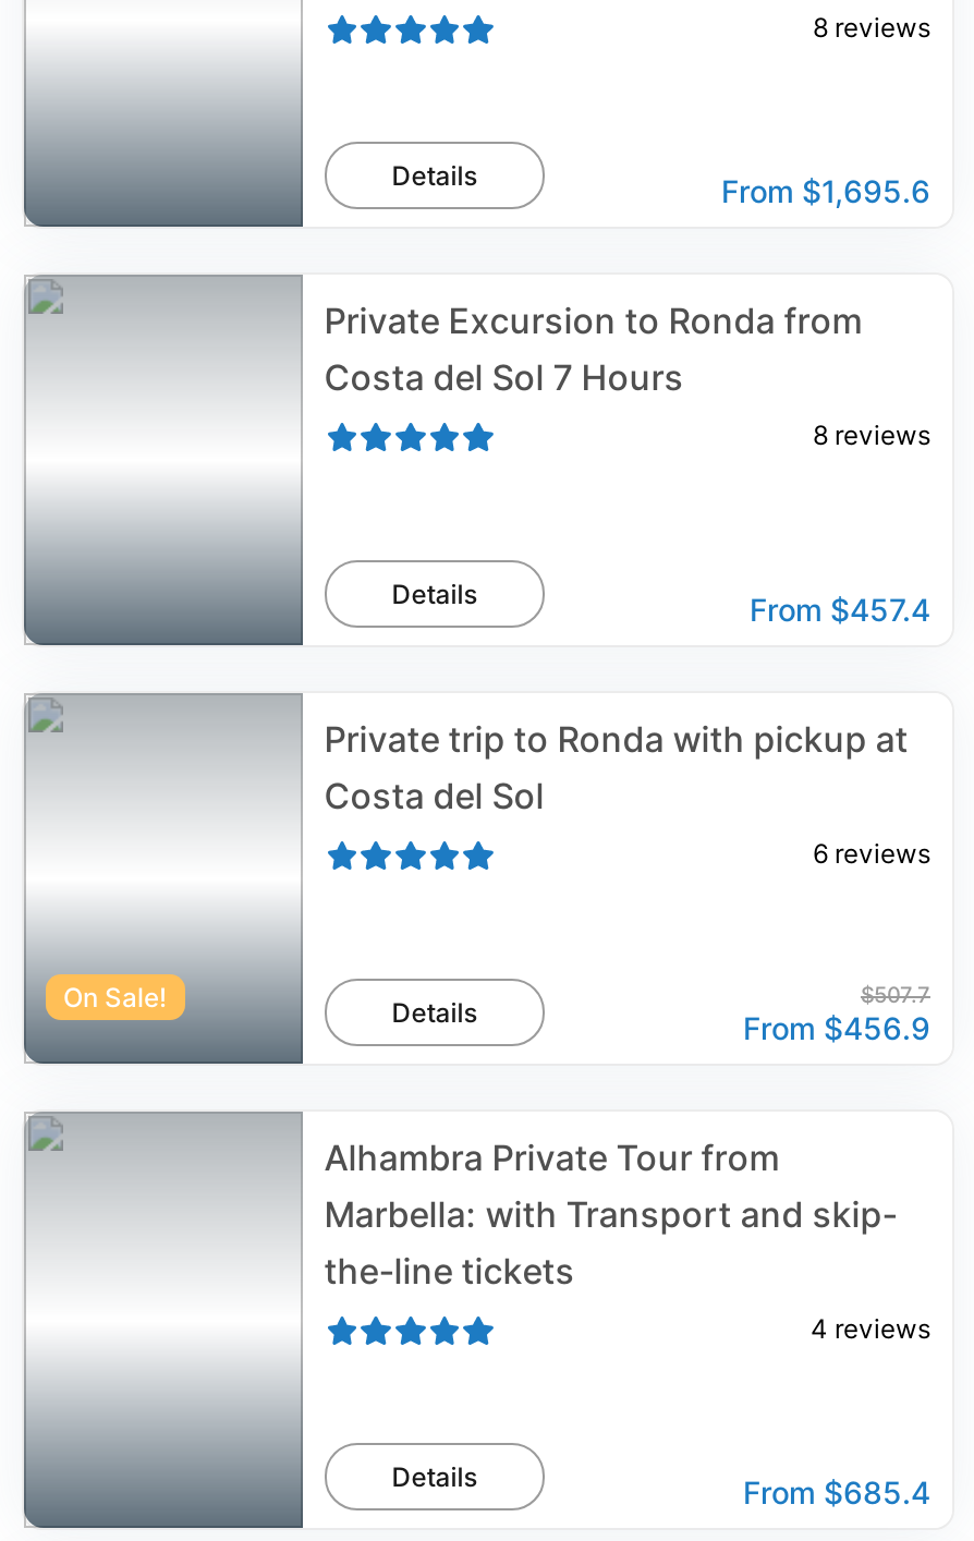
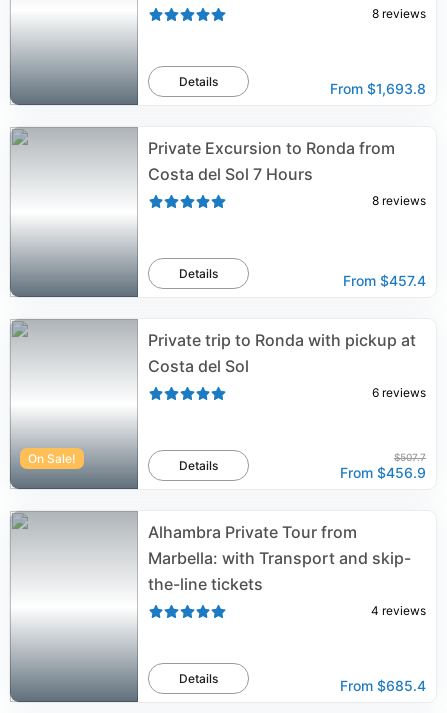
[721,172,930,209] From $1,695.6 -> [330,80,426,97] From $1,693.8

